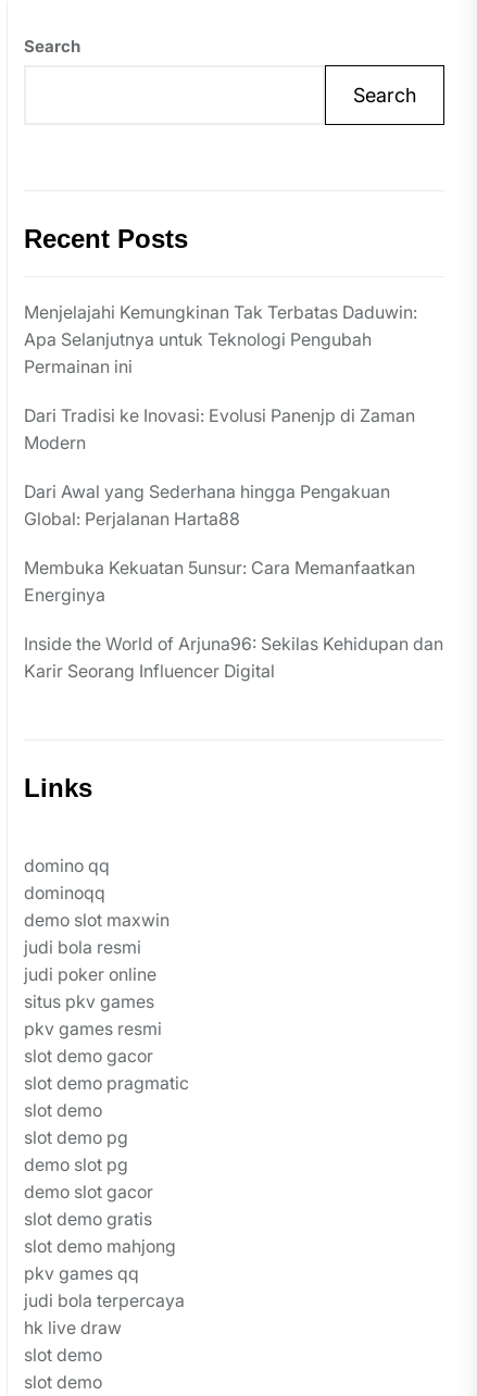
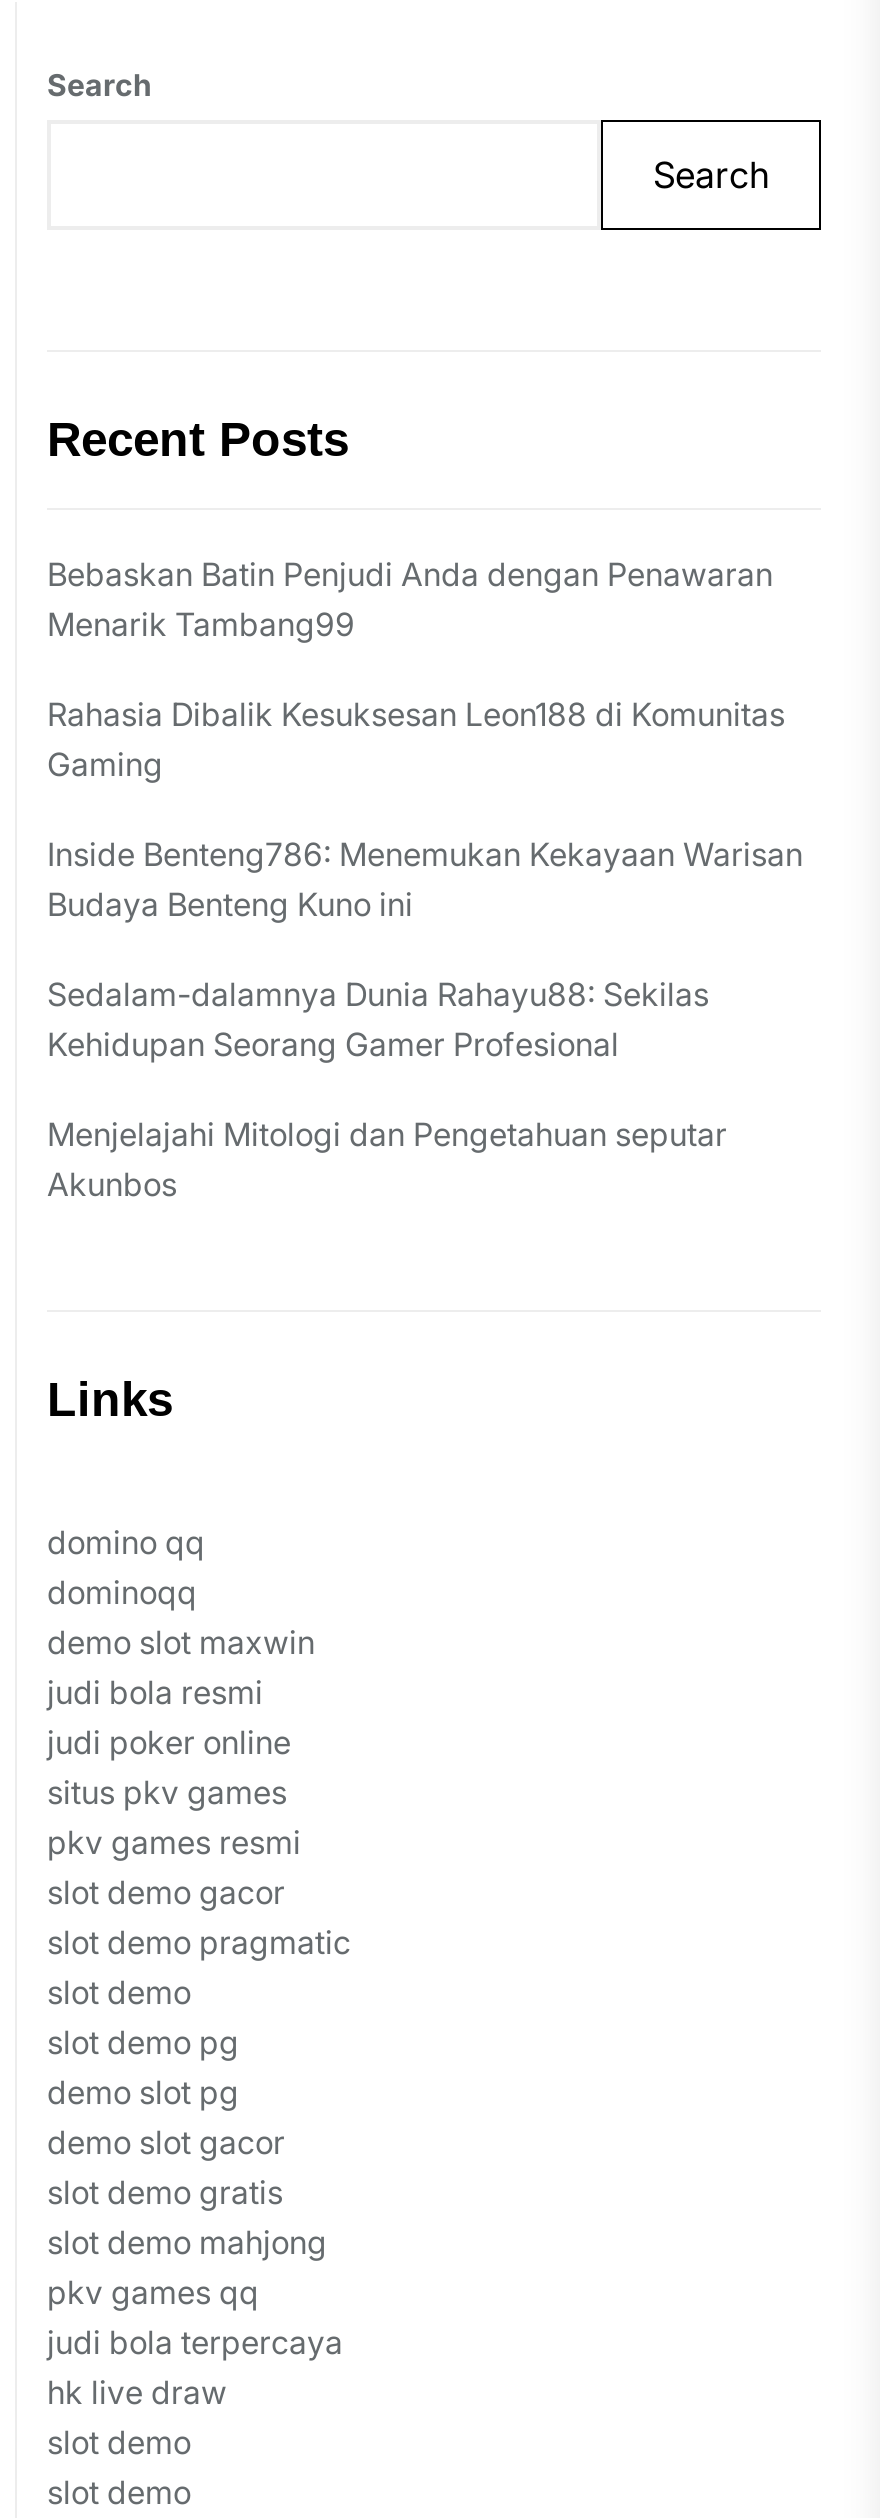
[24,302,417,378] Menjelajahi Kemungkinan Tak Terbatas Daduwin: | Apa Selanjutnya untuk Teknologi Pengubah | Permainan ini -> [47,555,773,645] Bebaskan Batin Penjudi Anda dengan Penawaran | Menarik Tambang99
[24,405,415,454] Dari Tradisi ke Inovasi: Evolusi Panenjp di Zaman | Modern -> [47,695,785,785] Rahasia Dibalik Kesuksesan Leon188 di Komunitas | Gaming
[24,481,390,530] Dari Awal yang Sederhana hingga Pengakuan | Global: Perjalanan Harta88 -> [47,835,803,925] Inside Benteng786: Menemukan Kekayaan Warisan | Budaya Benteng Kuno ini
[24,557,415,606] Membuka Kekuatan 5unsur: Cara Memanfaatkan | Energinya -> [47,975,709,1065] Sedalam-dalamnya Dunia Rahayu88: Sekilas | Kehidupan Seorang Gamer Profesional
[24,633,443,682] Inside the World of Arjuna96: Sekilas Kehidupan dan | Karir Seorang Influencer Digital -> [47,1115,727,1205] Menjelajahi Mitologi dan Pengetahuan seputar | Akunbos

